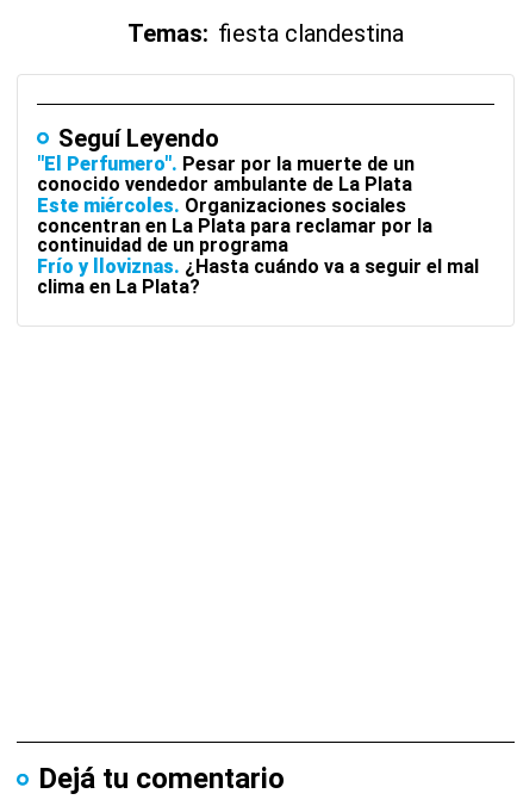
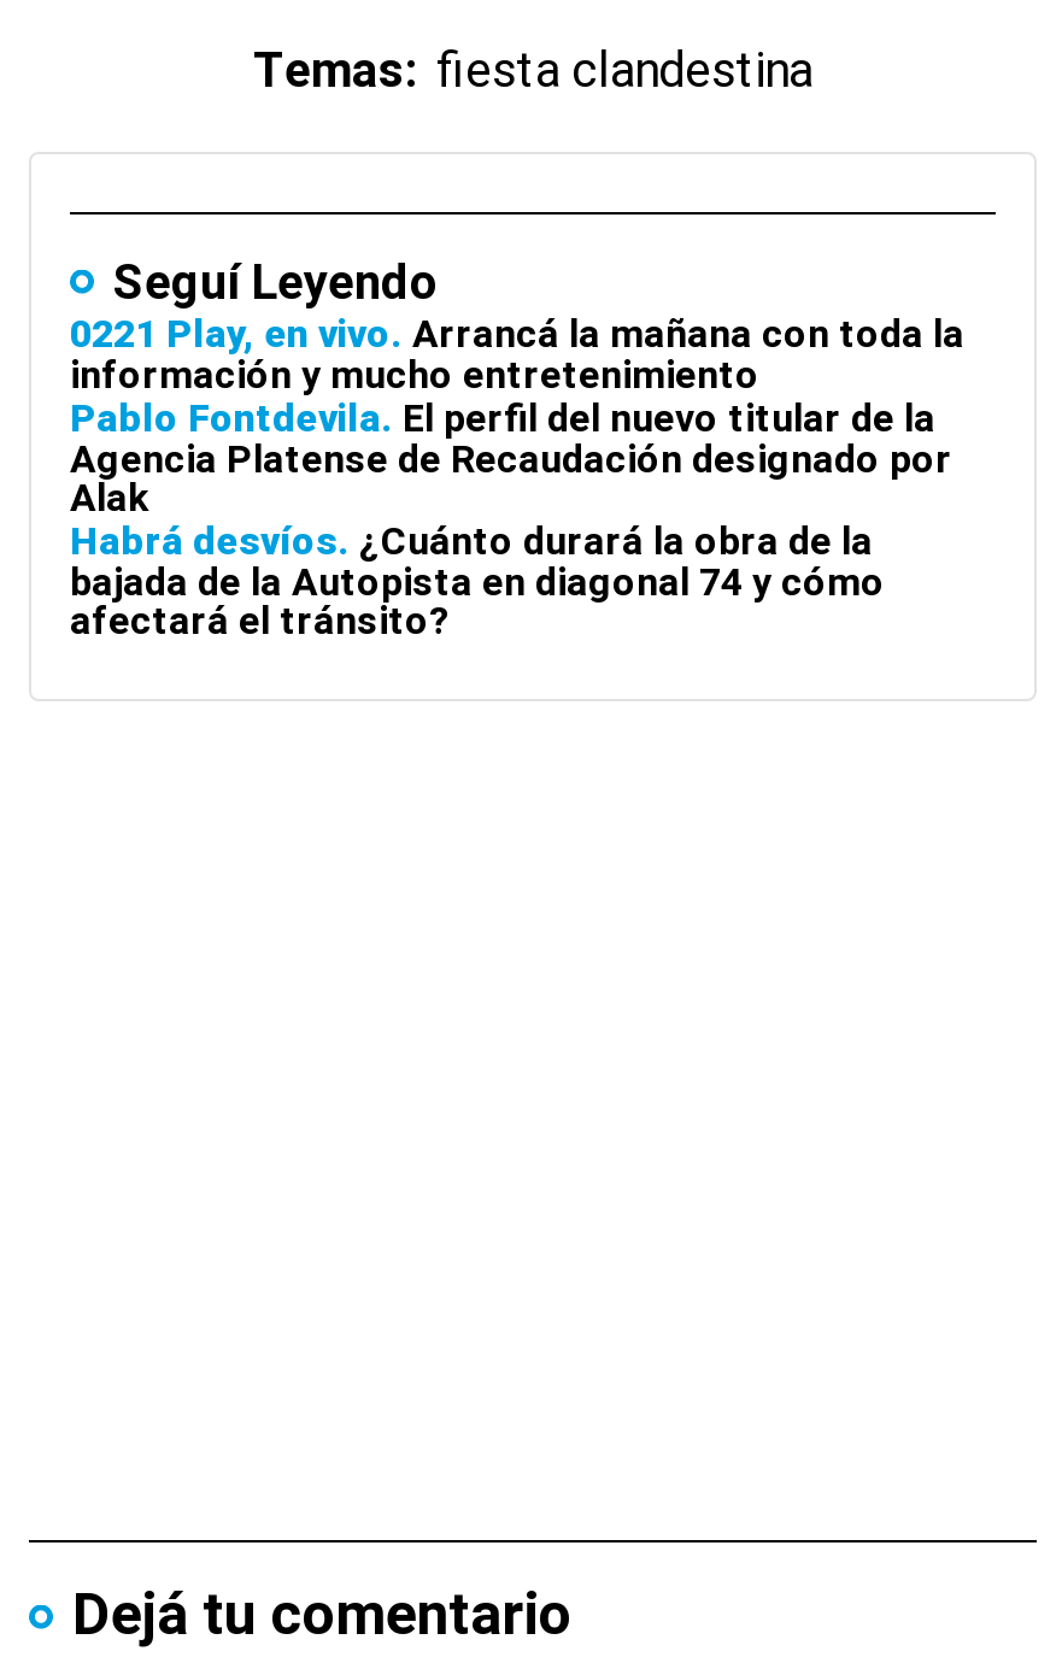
[37,153,479,298] "El Perfumero" Pesar por la muerte de un | conocido vendedor ambulante de La Plata | Este miércoles Organizaciones sociales | concentran en La Plata para reclamar por la | continuidad de un programa | Frío y lloviznas ¿Hasta cuándo va a seguir el mal | clima en La Plata? -> [70,311,964,644] 0221 Play, en vivo Arrancá la mañana con toda la | información y mucho entretenimiento | Pablo Fontdevila El perfil del nuevo titular de la | Agencia Platense de Recaudación designado por | Alak | Habrá desvíos ¿Cuánto durará la obra de la | bajada de la Autopista en diagonal 74 y cómo | afectará el tránsito?

